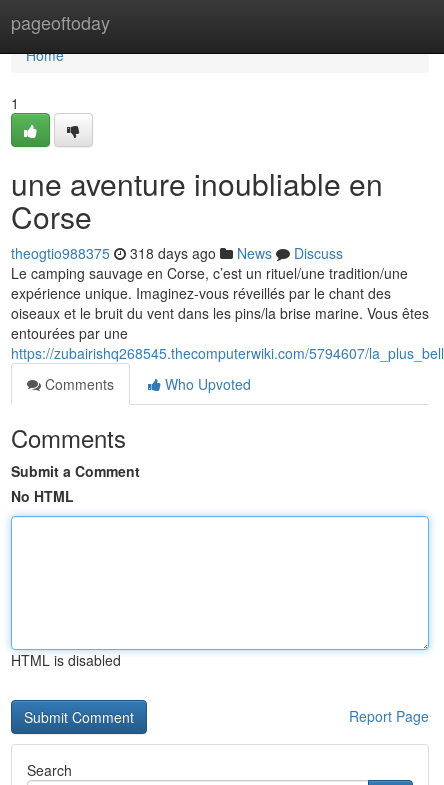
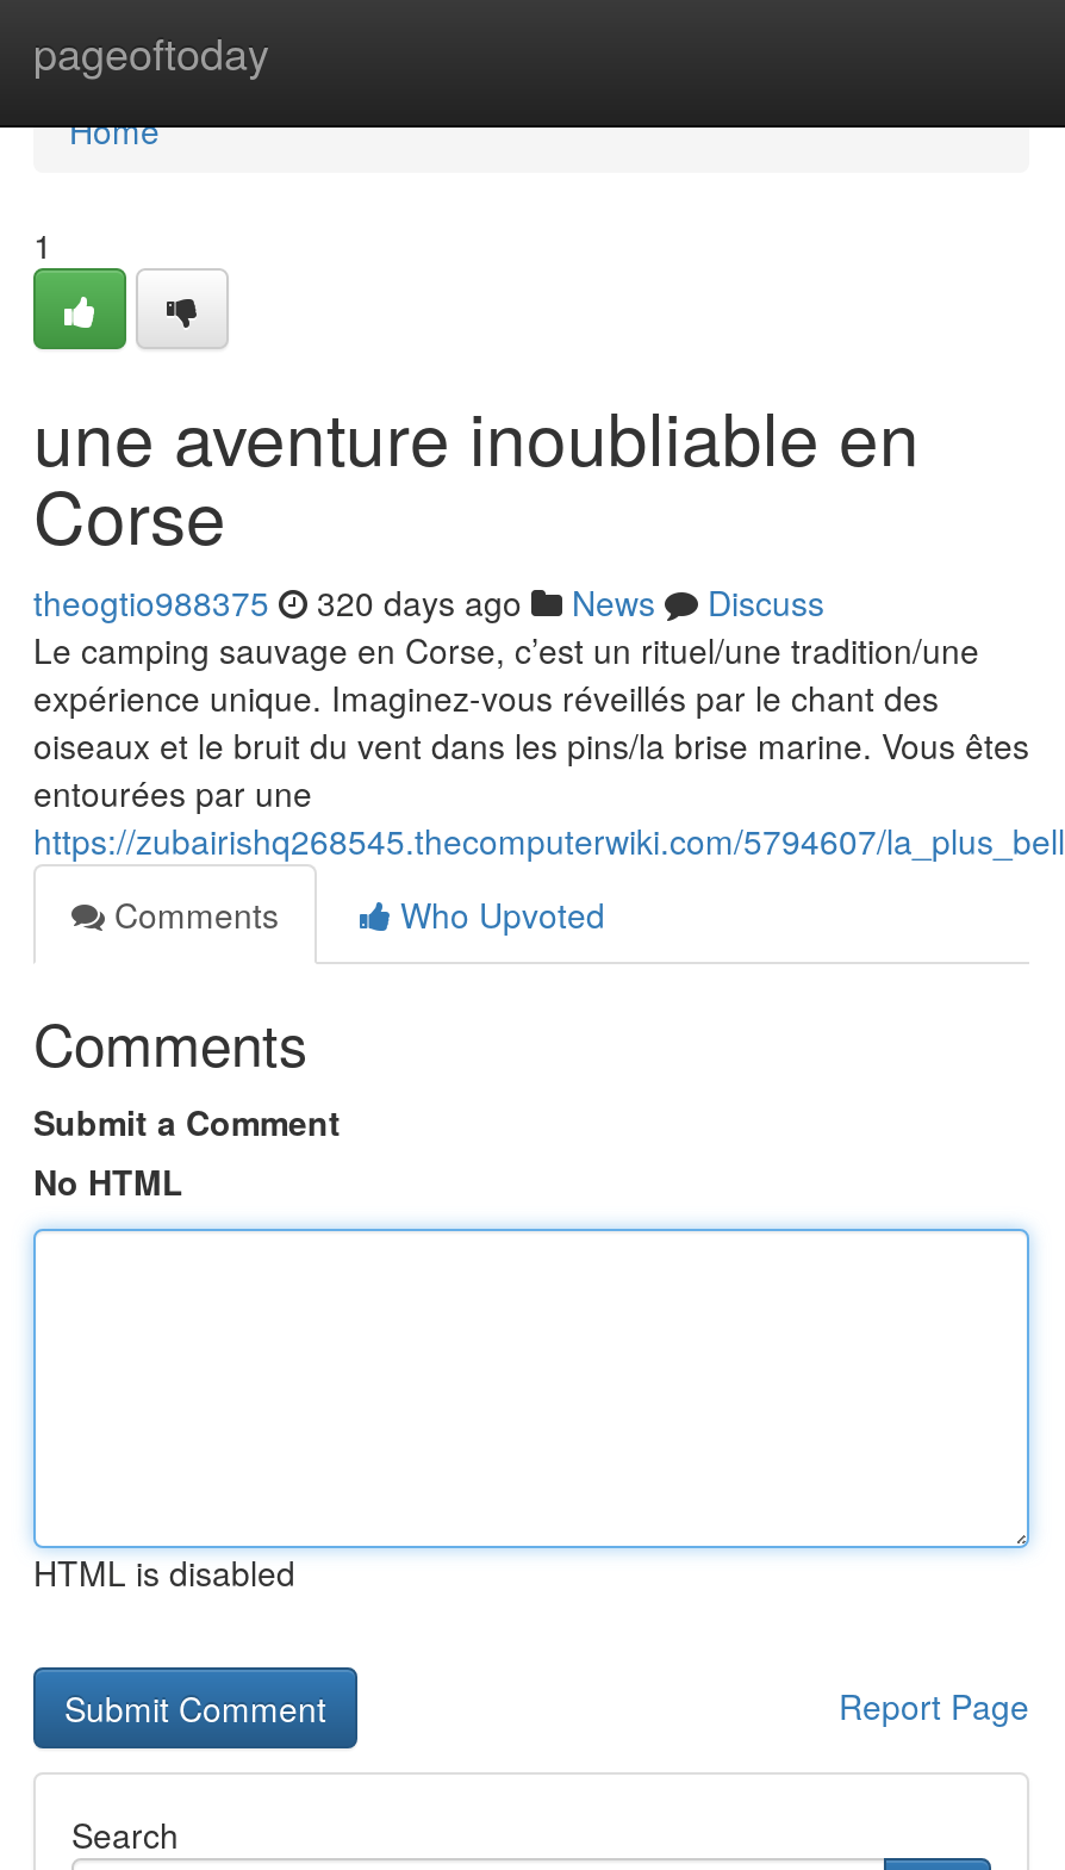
[11,243,343,263] theogtio988375 318 days ago News Discuss -> [33,578,824,626] theogtio988375 320 days ago News Discuss

